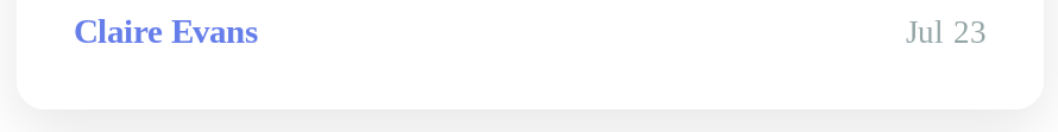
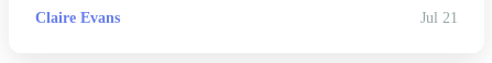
[906,14,987,49] Jul 23 -> [420,9,458,26] Jul 21

